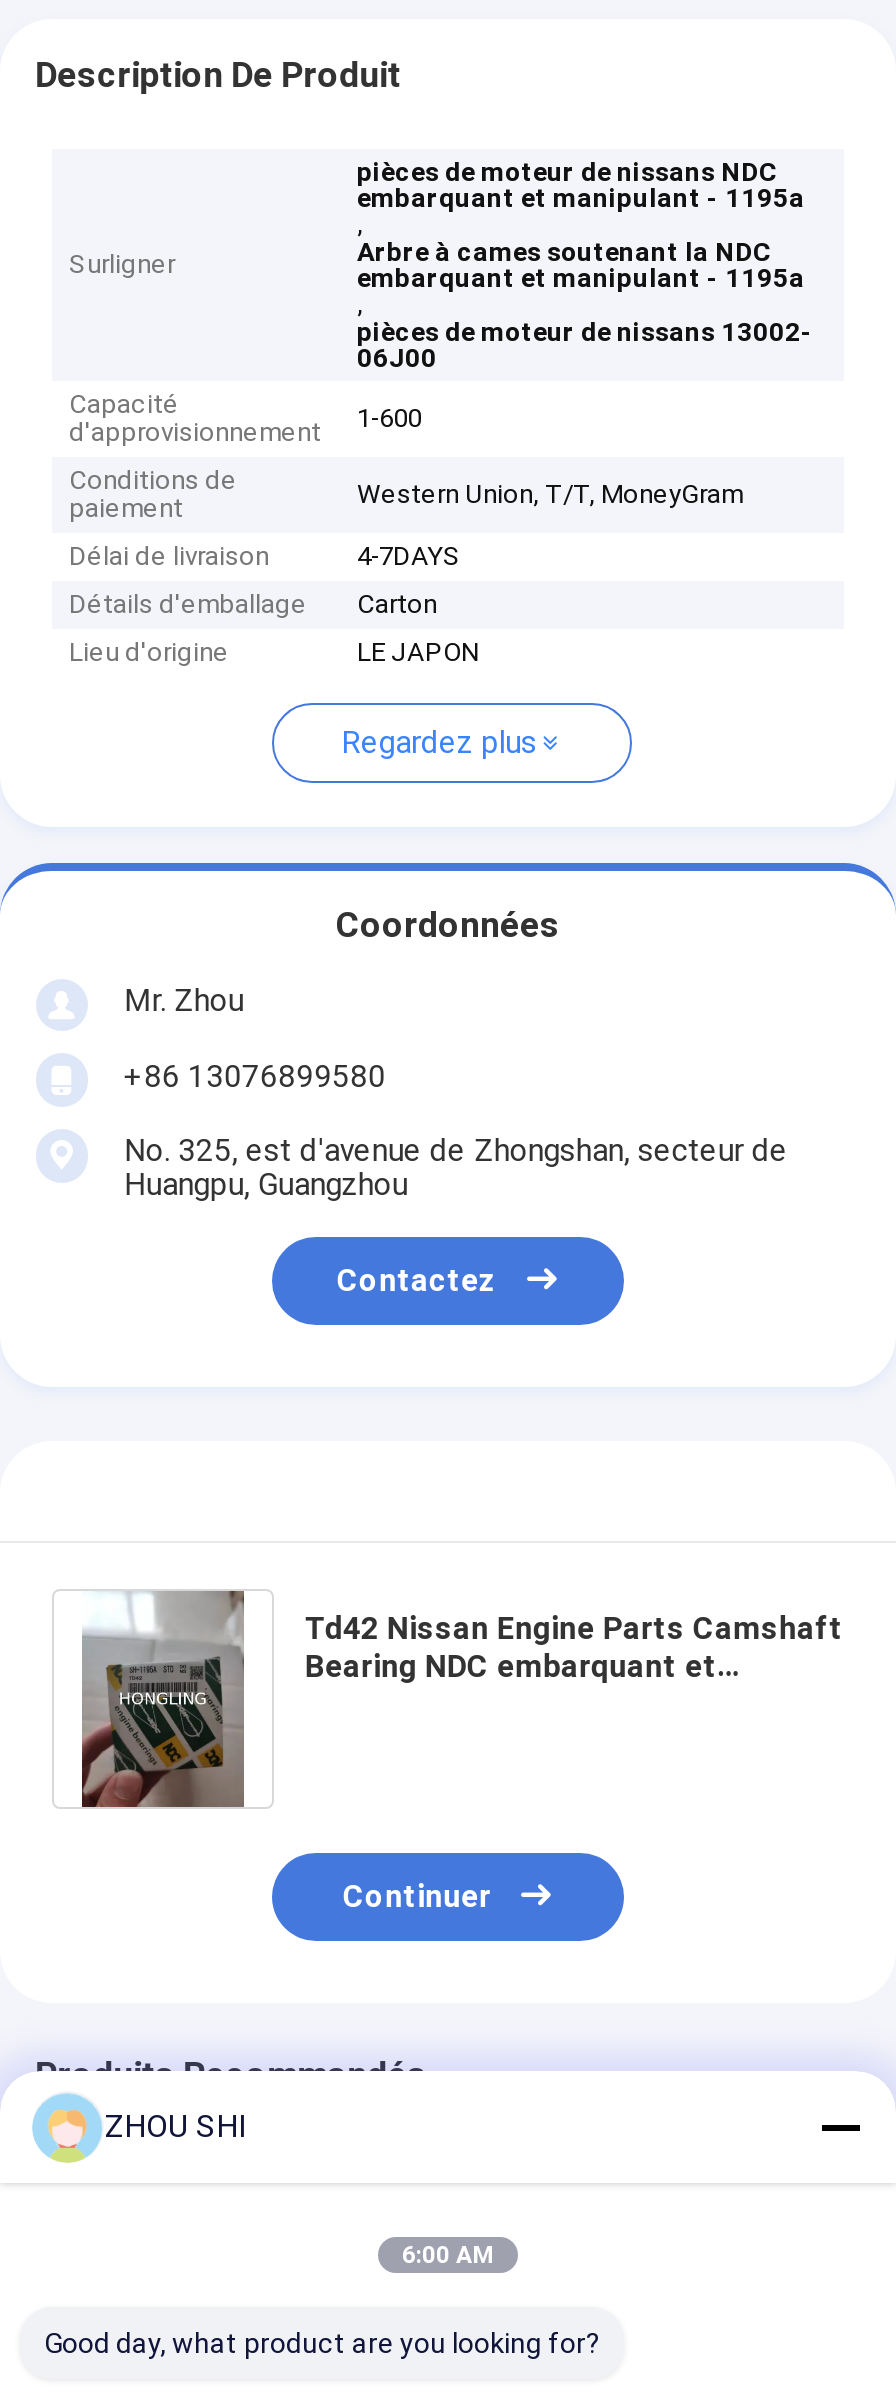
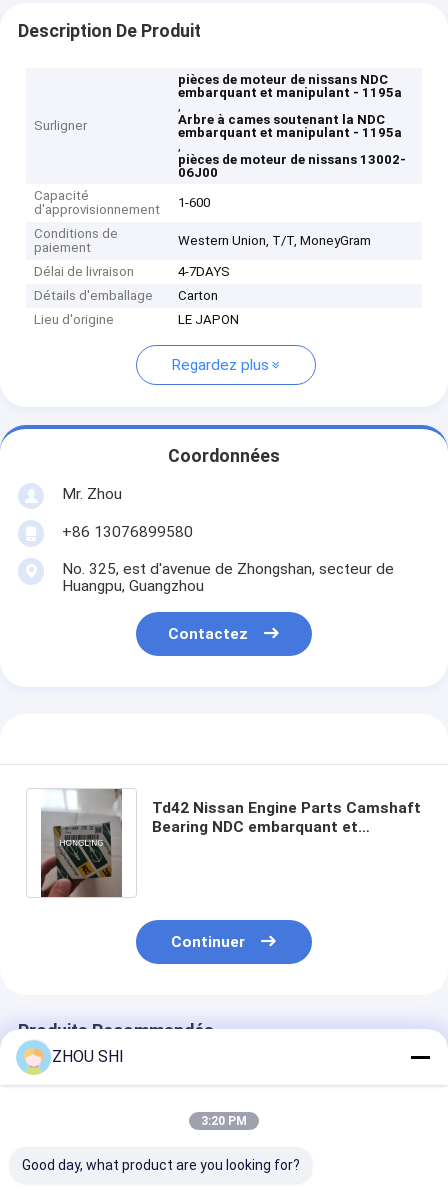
[402,2241,494,2269] 6:00 AM -> [201,1114,247,1128] 3:20 PM

